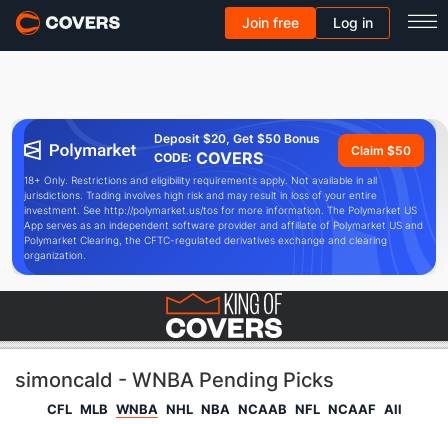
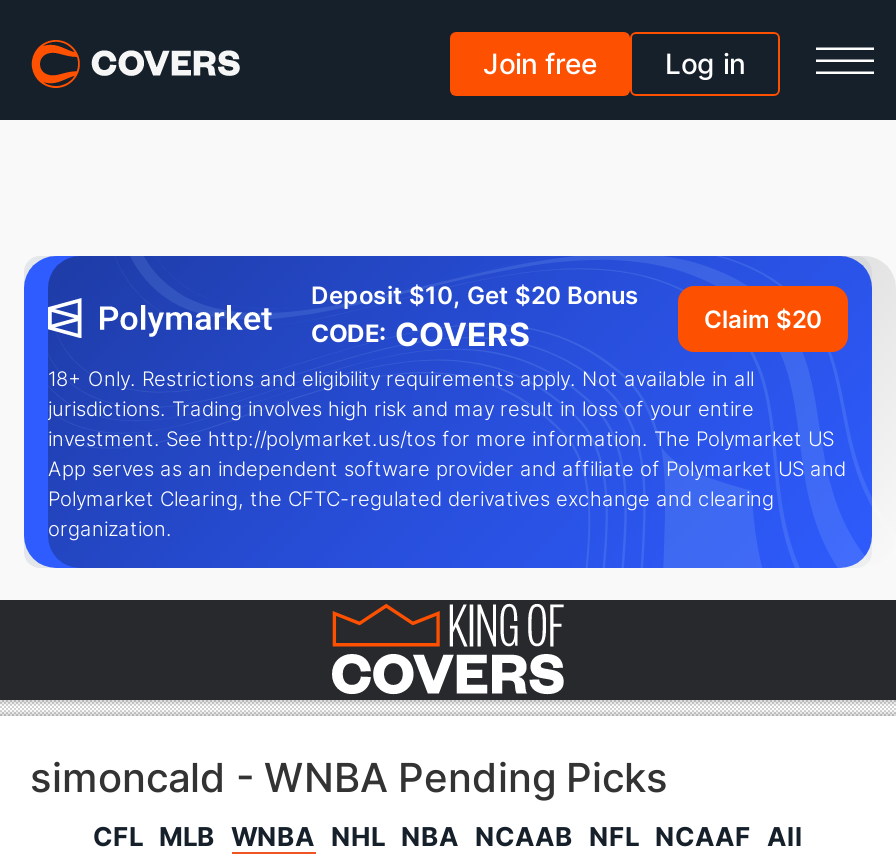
[154,131,320,146] Deposit $20, Get $50 Bonus -> [311,280,639,310] Deposit $10, Get $20 Bonus
[351,142,411,157] Claim $50 -> [704,303,822,333] Claim $20

